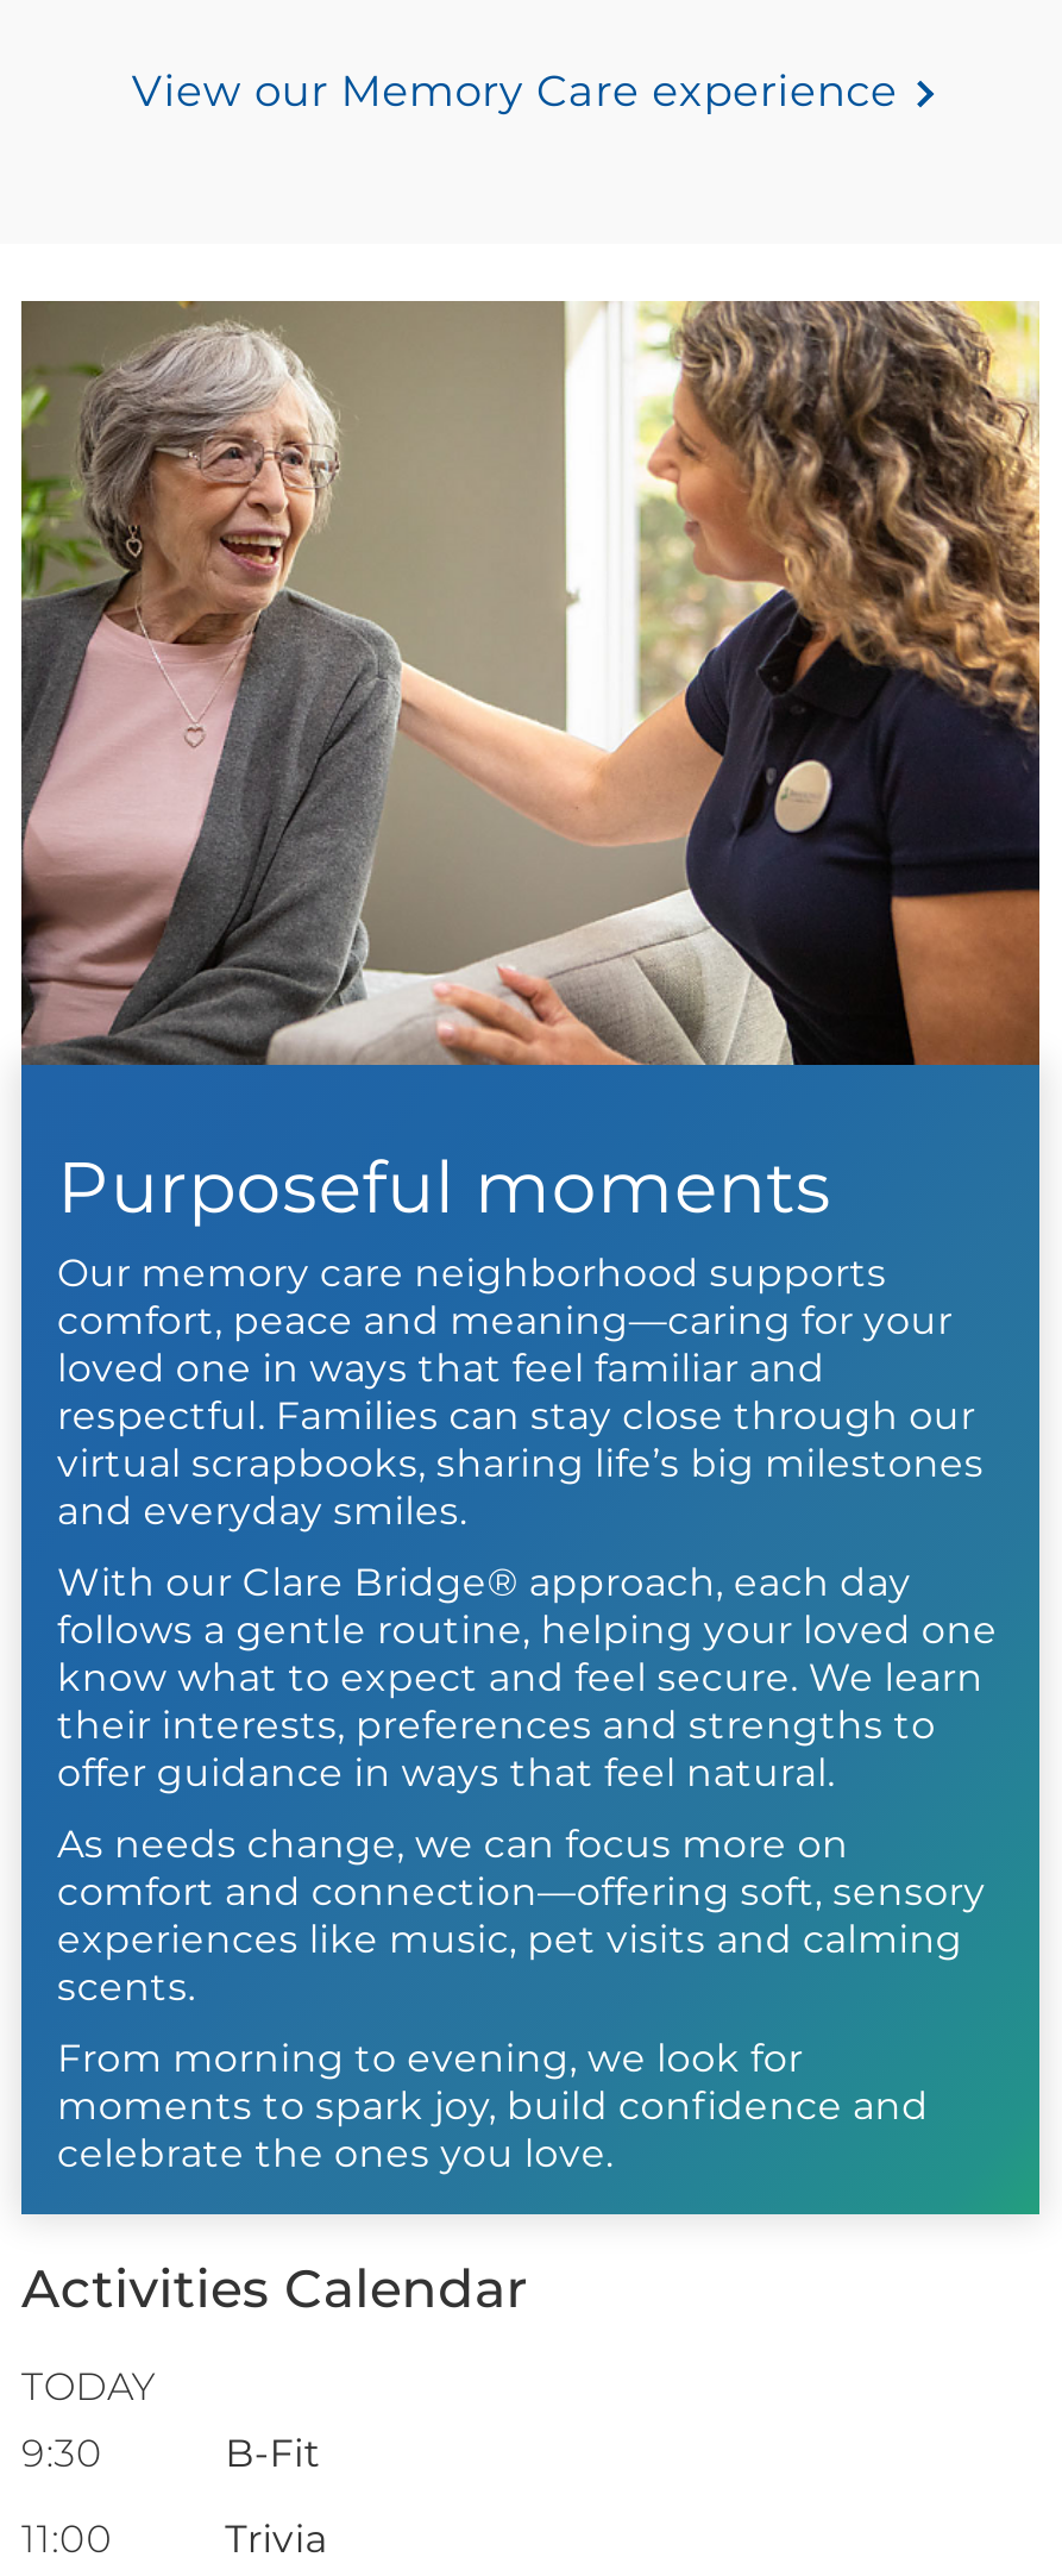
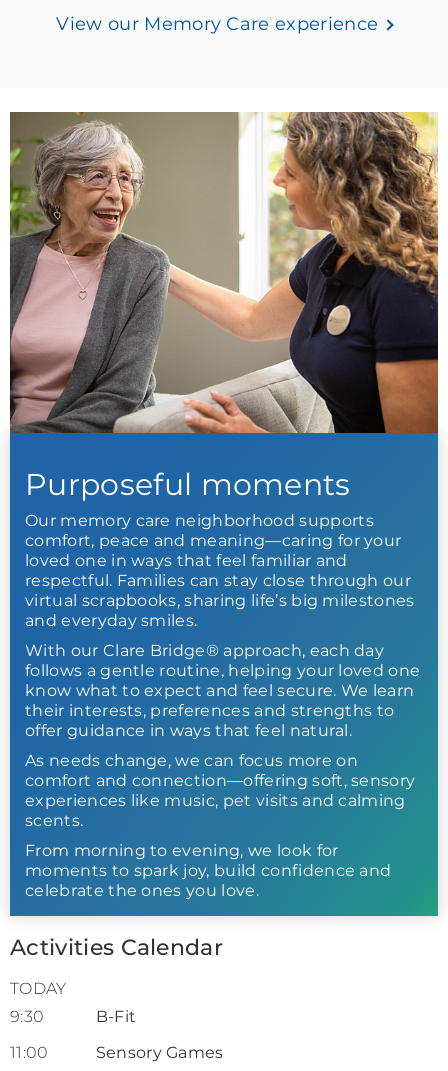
[225,2517,327,2562] Trivia -> [96,1043,224,1062] Sensory Games

